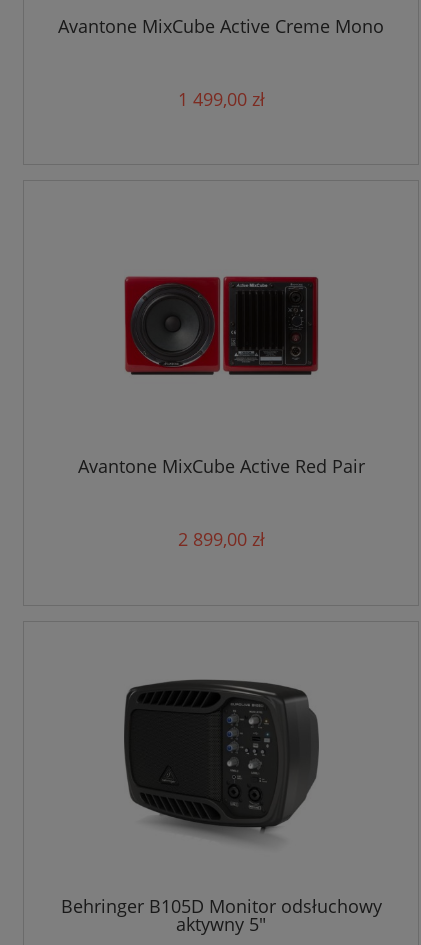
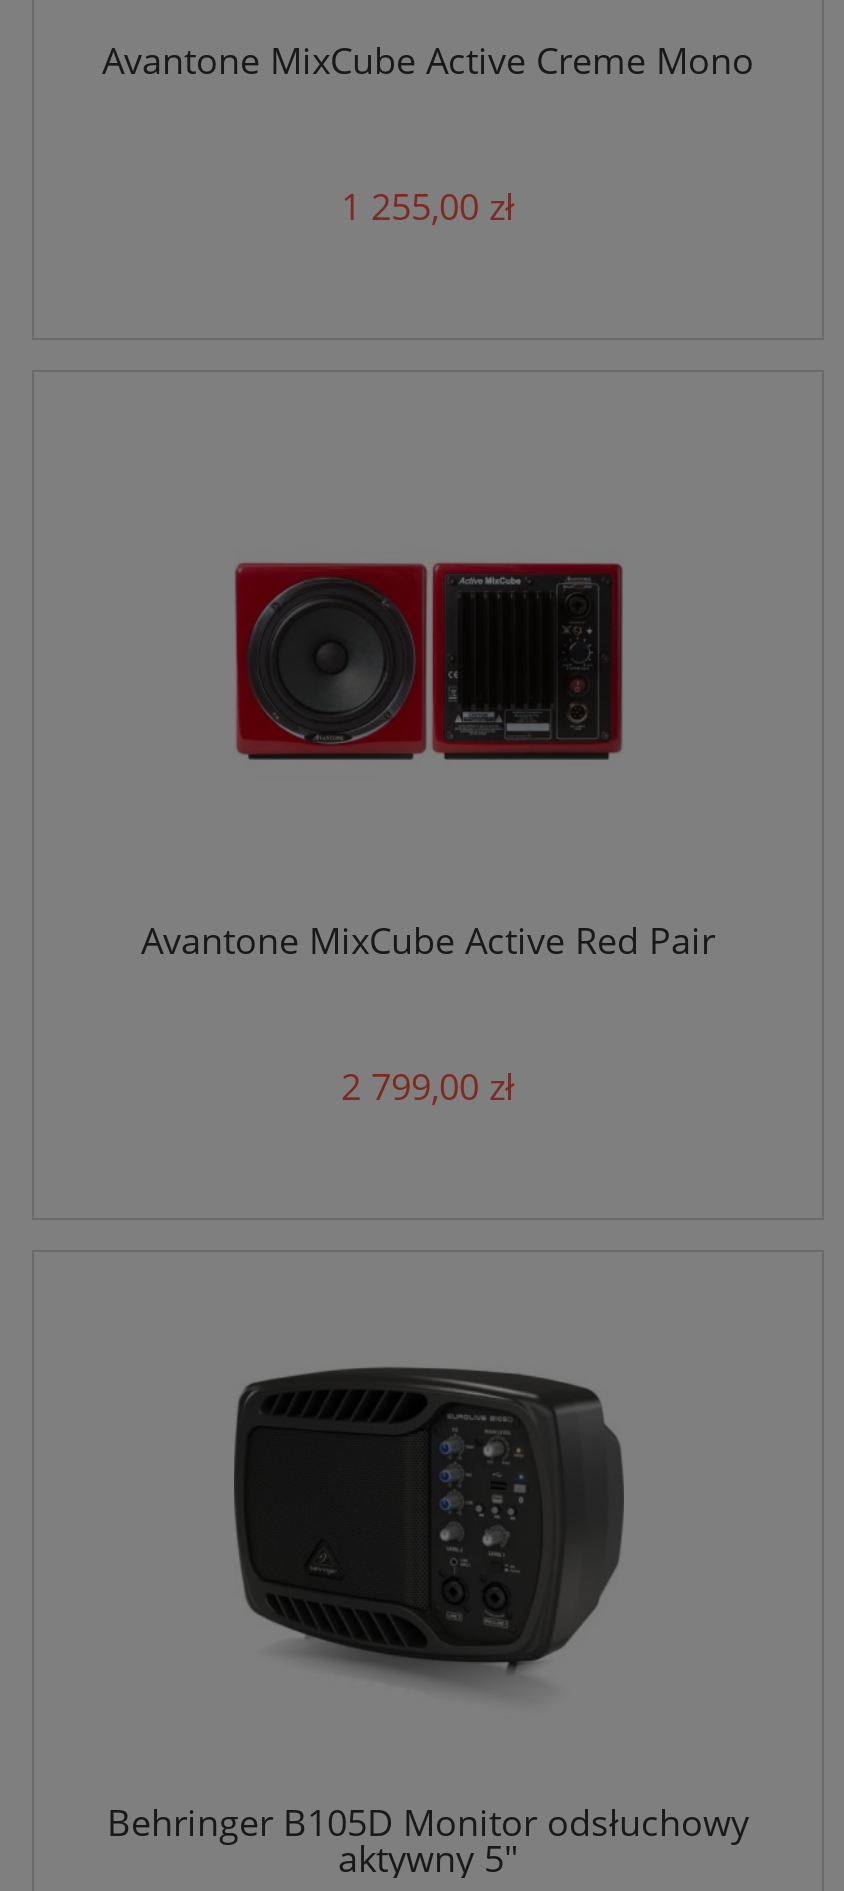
[177,87,264,111] 1 499,00 zł -> [341,183,515,231] 1 255,00 zł
[177,527,264,551] 2 899,00 zł -> [341,1063,515,1111] 2 799,00 zł

